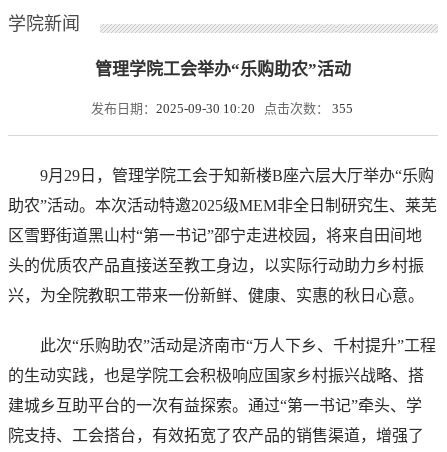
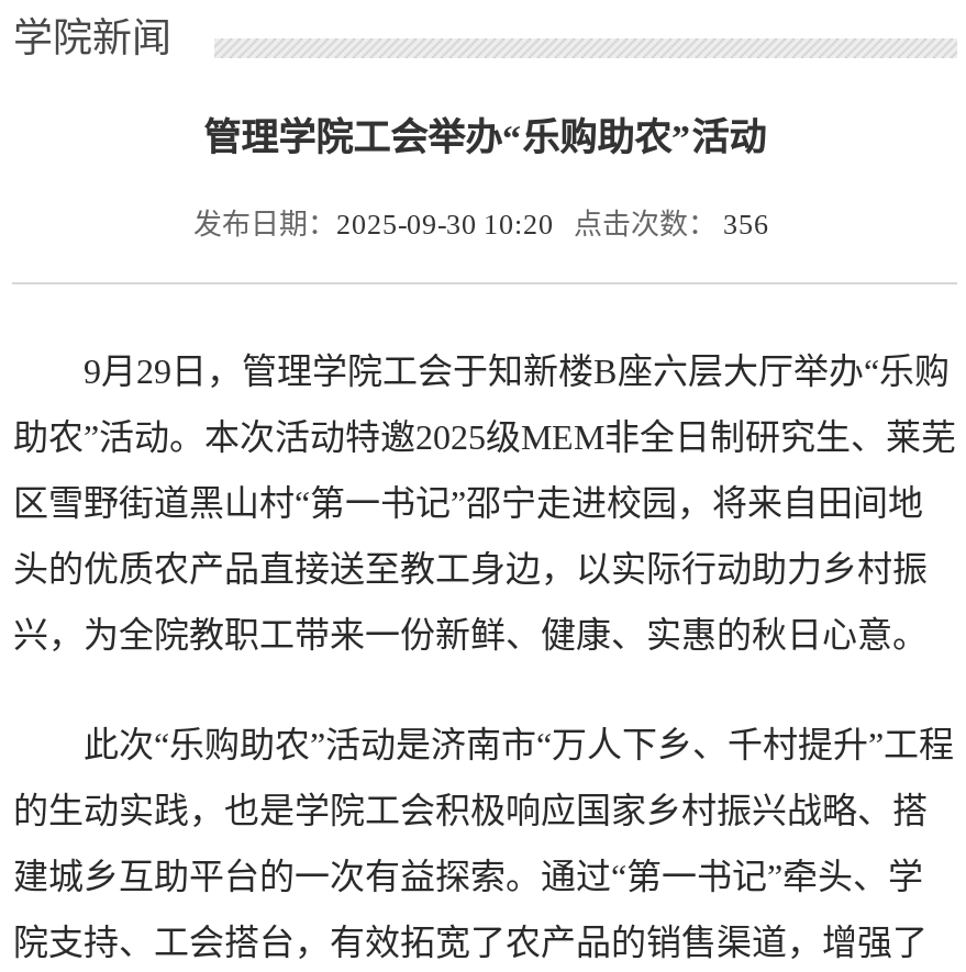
[90,101,352,116] 发布日期：2025-09-30 10:20 点击次数： 355 -> [193,208,769,241] 发布日期：2025-09-30 10:20 点击次数： 356

